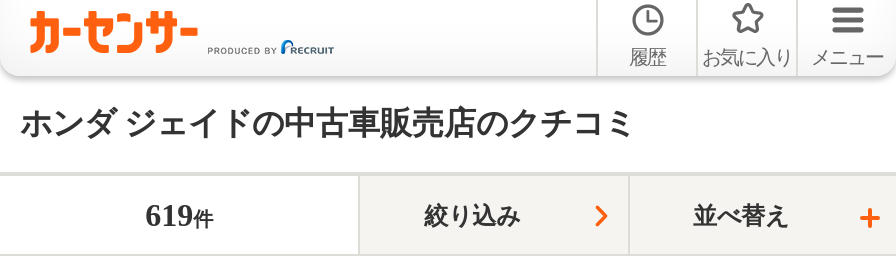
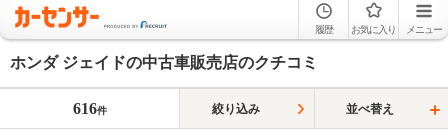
[145,198,213,232] 619件 -> [73,100,107,117] 616件

